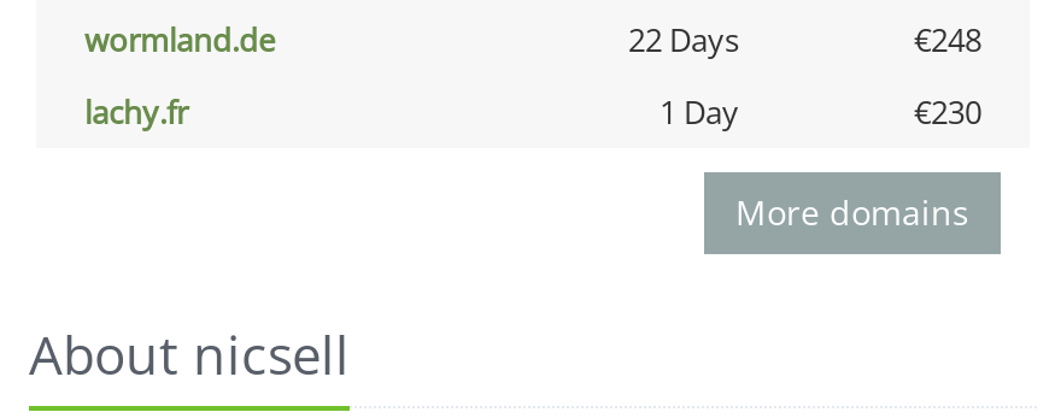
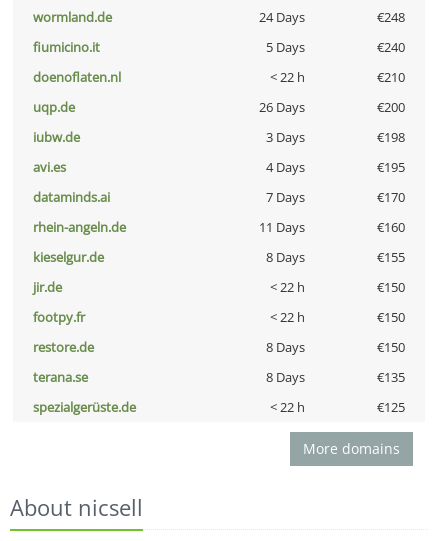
[628,19,739,62] 22 Days -> [258,8,304,26] 24 Days
[84,91,981,134] lachy.fr | 1 Day | €230 -> [33,38,405,416] fiumicino.it | 5 Days | €240 | doenoflaten.nl | < 22 h | €210 | uqp.de | 26 Days | €200 | iubw.de | 3 Days | €198 | avi.es | 4 Days | €195 | dataminds.ai | 7 Days | €170 | rhein-angeln.de | 11 Days | €160 | kieselgur.de | 8 Days | €155 | jir.de | < 22 h | €150 | footpy.fr | < 22 h | €150 | restore.de | 8 Days | €150 | terana.se | 8 Days | €135 | spezialgerüste.de | < 22 h | €125

